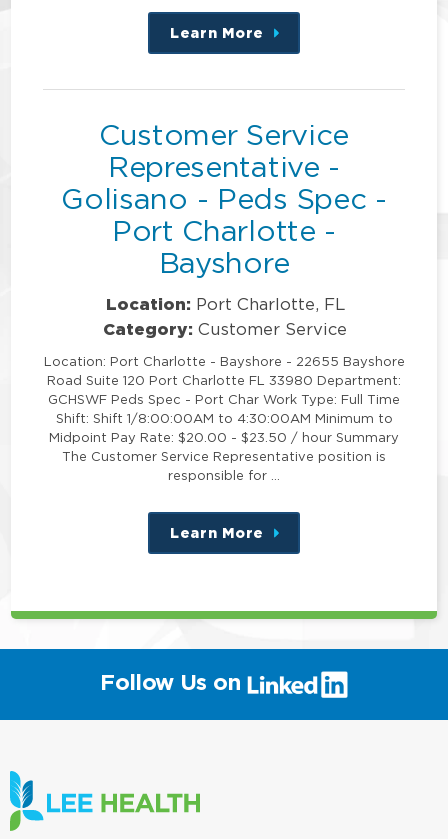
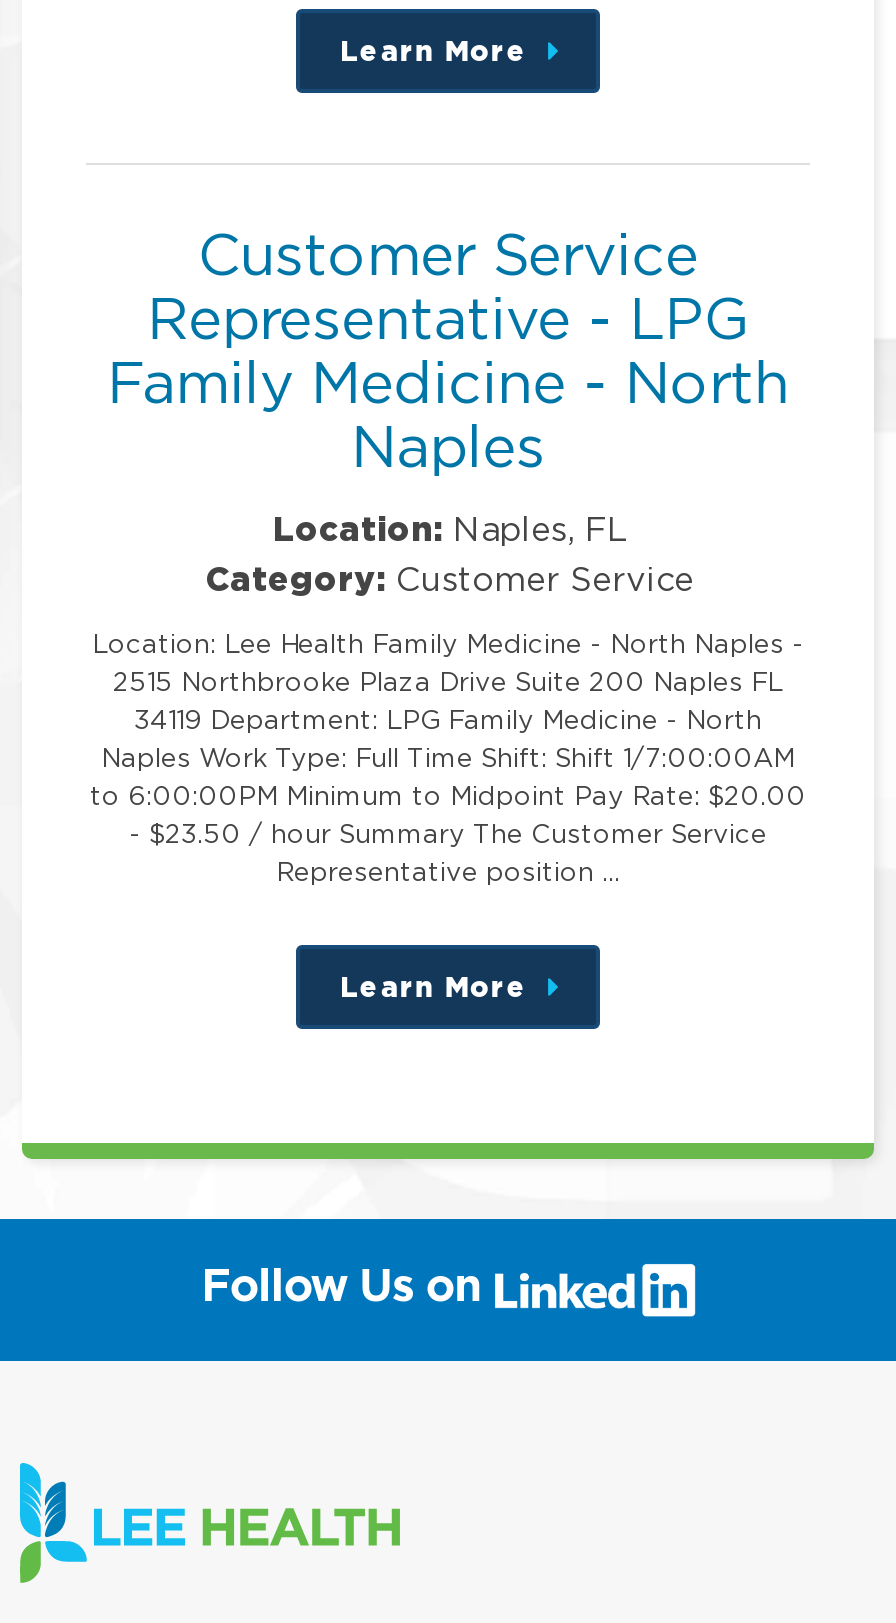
[61,151,387,278] Representative - | Golisano - Peds Spec - | Port Charlotte - | Bayshore -> [107,287,789,477] Representative - LPG | Family Medicine - North | Naples
[105,294,344,313] Location: Port Charlotte, FL -> [273,510,627,548] Location: Naples, FL
[43,354,404,482] Location: Port Charlotte - Bayshore - 22655 Bayshore | Road Suite 120 Port Charlotte FL 33980 Department: | GCHSWF Peds Spec - Port Char Work Type: Full Time | Shift: Shift 1/8:00:00AM to 4:30:00AM Minimum to | Midpoint Pay Rate: $20.00 - $23.50 / hour Summary | The Customer Service Representative position is | responsible for … -> [90,630,806,886] Location: Lee Health Family Medicine - North Naples - | 2515 Northbrooke Plaza Drive Suite 200 Naples FL | 34119 Department: LPG Family Medicine - North | Naples Work Type: Full Time Shift: Shift 1/7:00:00AM | to 6:00:00PM Minimum to Midpoint Pay Rate: $20.00 | - $23.50 / hour Summary The Customer Service | Representative position …

